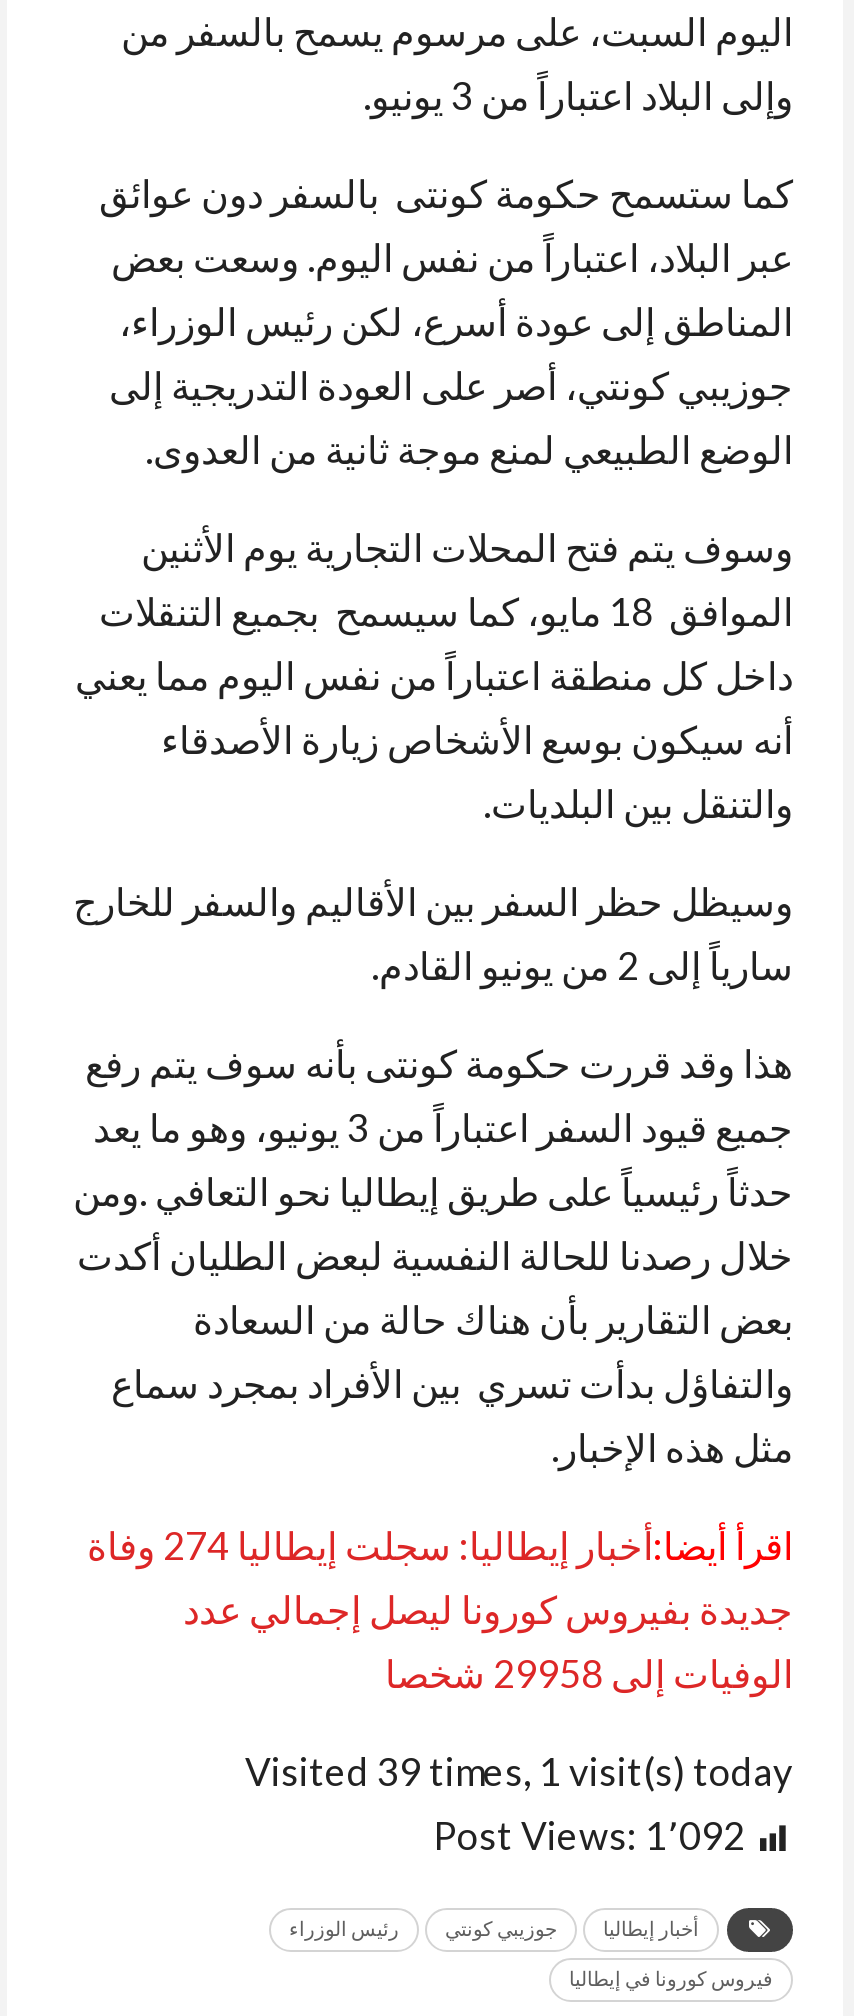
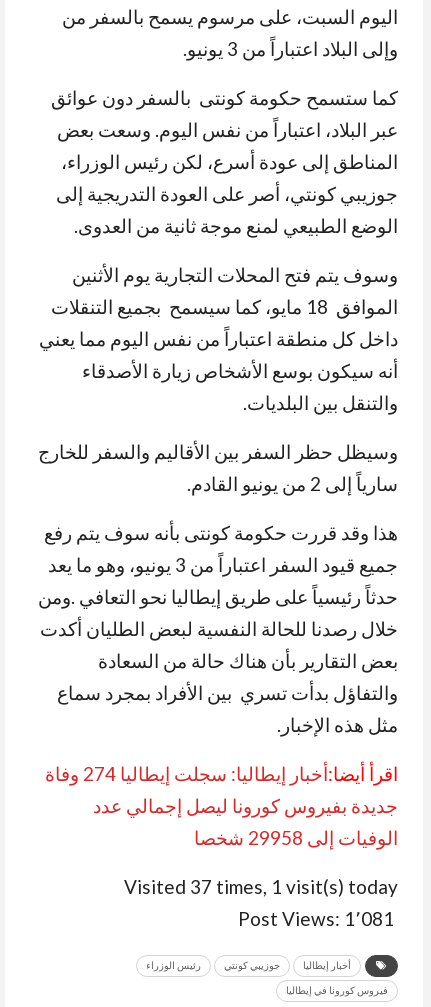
[245,1749,793,1795] Visited 39 times, 1 visit(s) today -> [124,875,398,898] Visited 37 times, 1 visit(s) today
[433,1813,745,1859] Post Views: 1٬092 -> [238,907,394,930] Post Views: 1٬081

